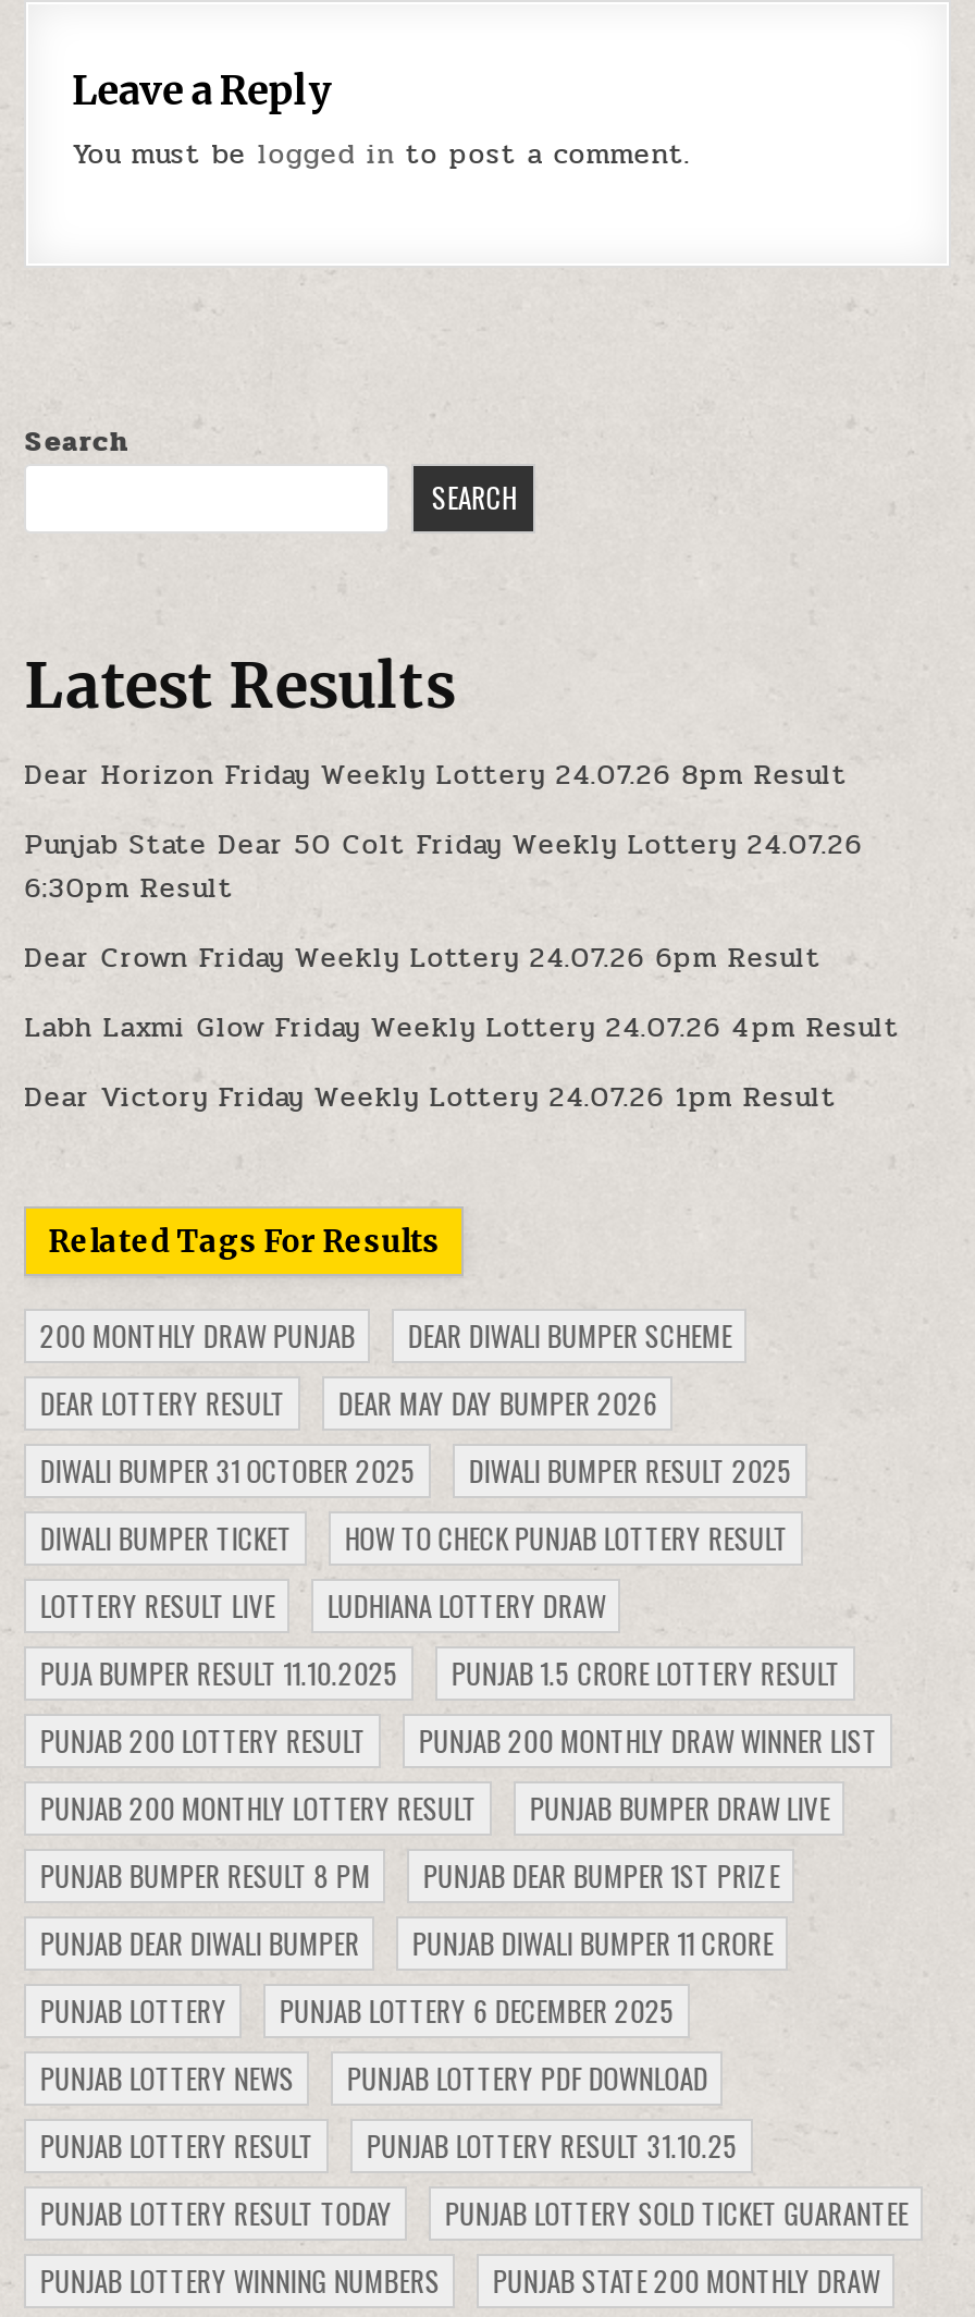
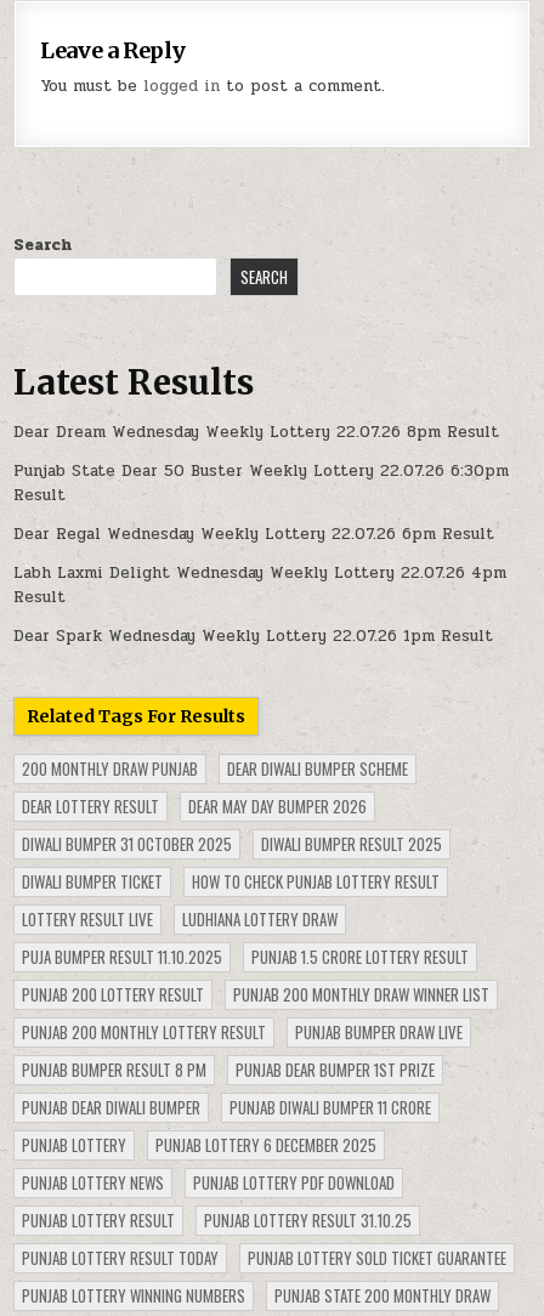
[24,753,847,797] Dear Horizon Friday Weekly Lottery 24.07.26 8pm Result -> [14,420,499,444] Dear Dream Wednesday Weekly Lottery 22.07.26 8pm Result
[24,823,862,910] Punjab State Dear 50 Colt Friday Weekly Lottery 24.07.26 | 6:30pm Result -> [14,459,509,507] Punjab State Dear 50 Buster Weekly Lottery 22.07.26 6:30pm | Result
[24,936,821,980] Dear Crown Friday Weekly Lottery 24.07.26 6pm Result -> [14,522,494,546] Dear Regal Wednesday Weekly Lottery 22.07.26 6pm Result
[24,1006,899,1050] Labh Laxmi Glow Friday Weekly Lottery 24.07.26 4pm Result -> [14,561,507,609] Labh Laxmi Delight Wednesday Weekly Lottery 22.07.26 4pm | Result
[24,1076,836,1119] Dear Victory Friday Weekly Lottery 24.07.26 1pm Result -> [14,624,493,648] Dear Spark Wednesday Weekly Lottery 22.07.26 1pm Result

